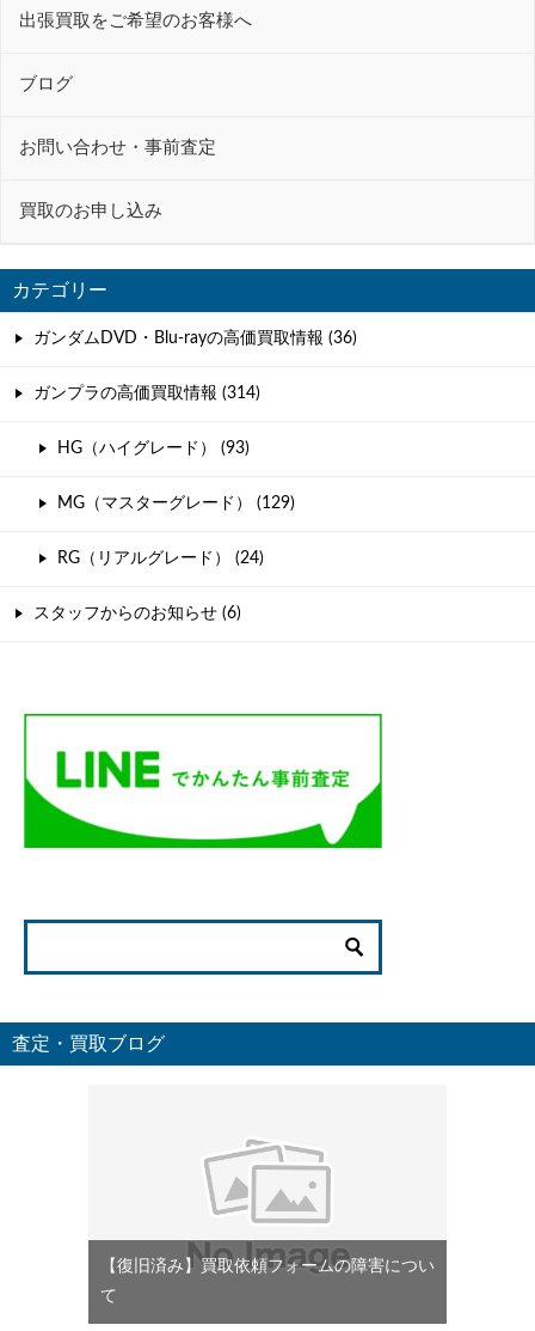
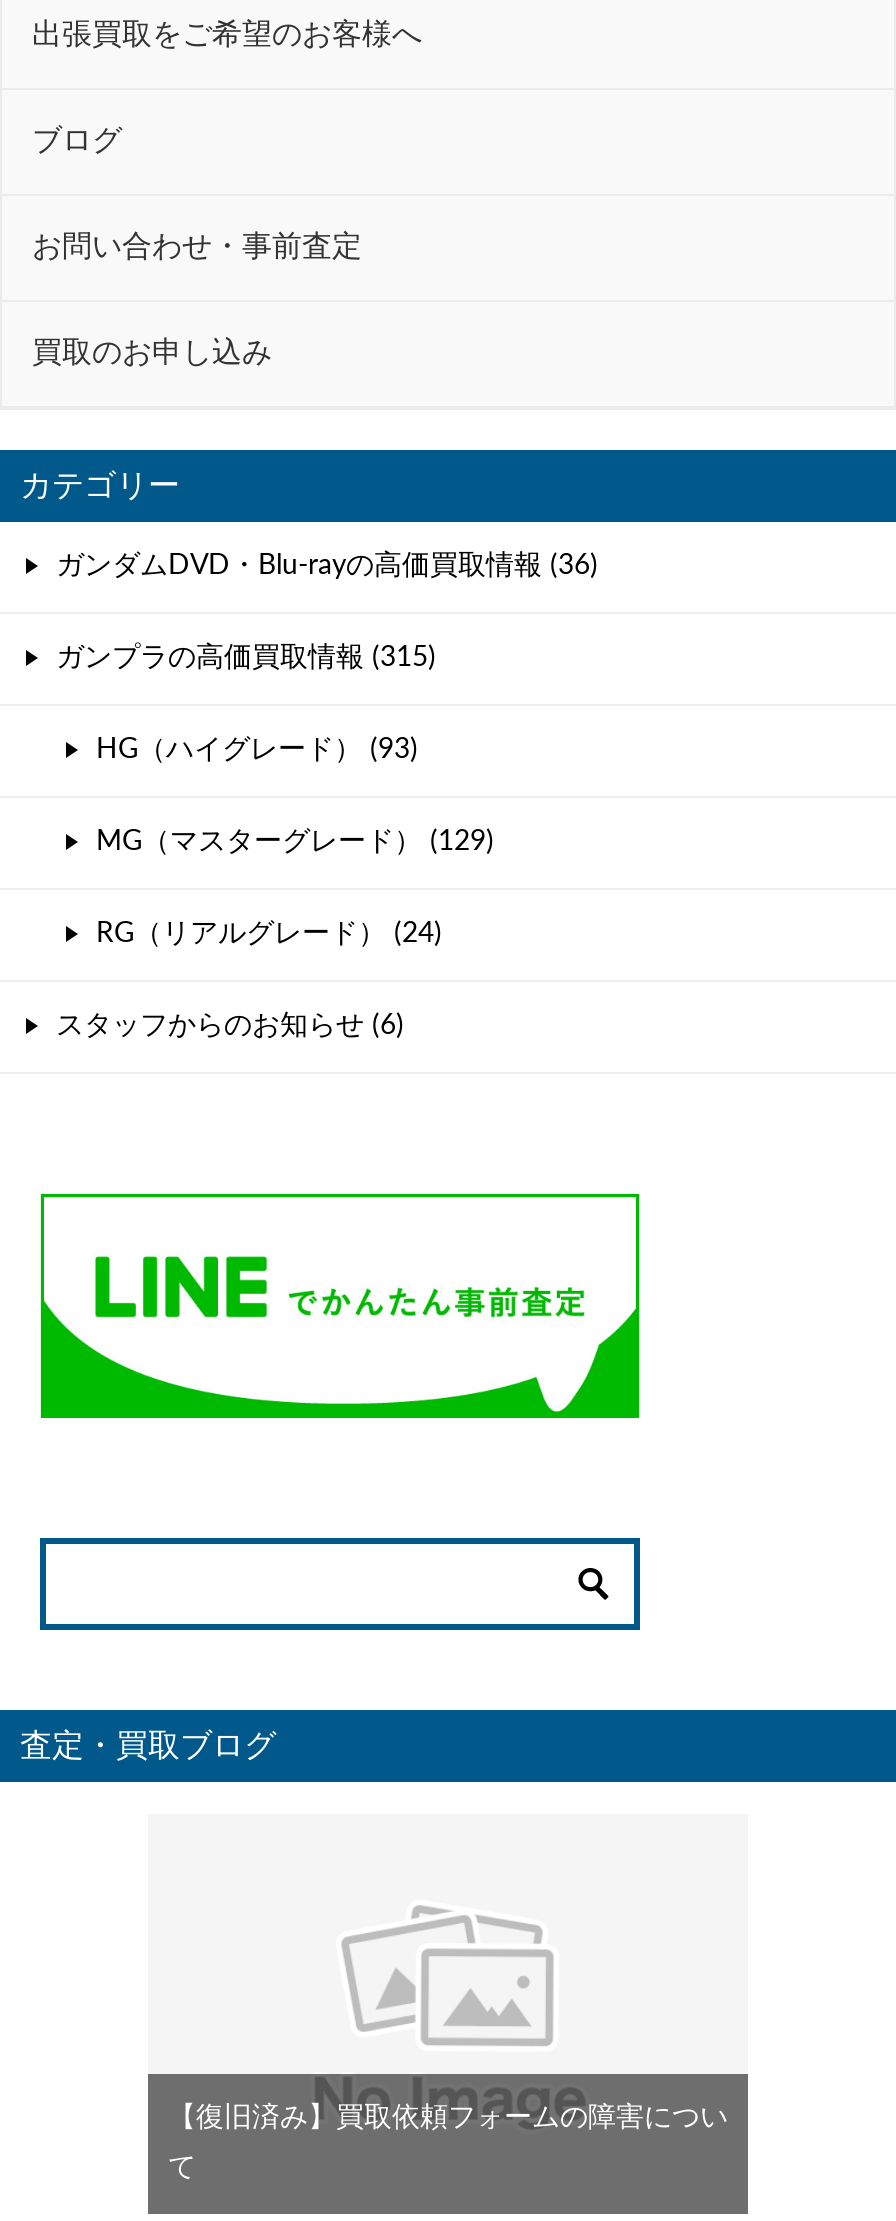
[33,385,260,402] ガンプラの高価買取情報 (314) -> [56,644,436,672] ガンプラの高価買取情報 (315)

